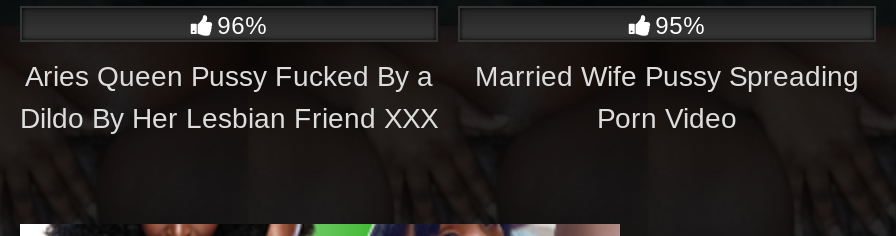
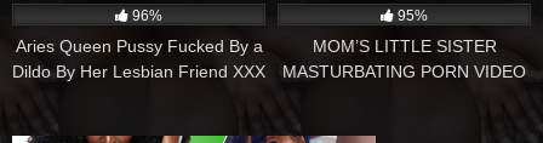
[475,60,859,134] Married Wife Pussy Spreading | Porn Video -> [282,36,526,81] MOM’S LITTLE SISTER | MASTURBATING PORN VIDEO

